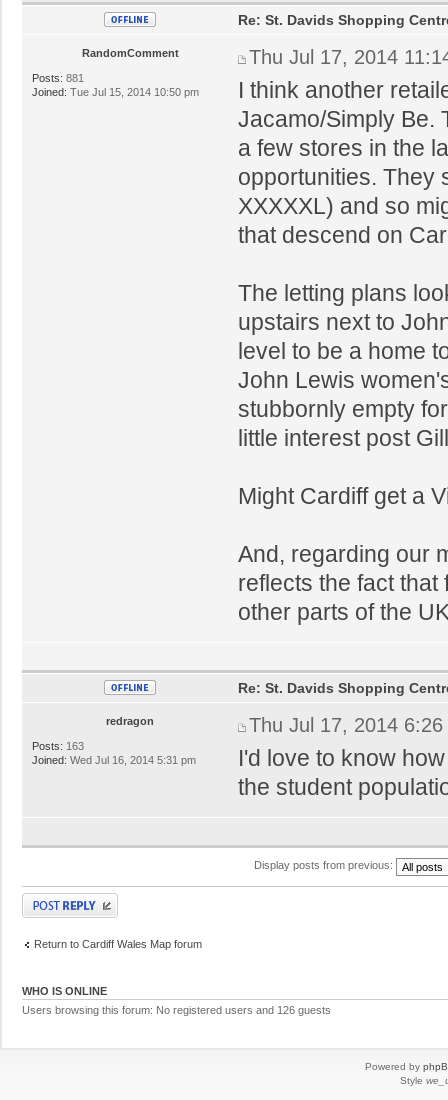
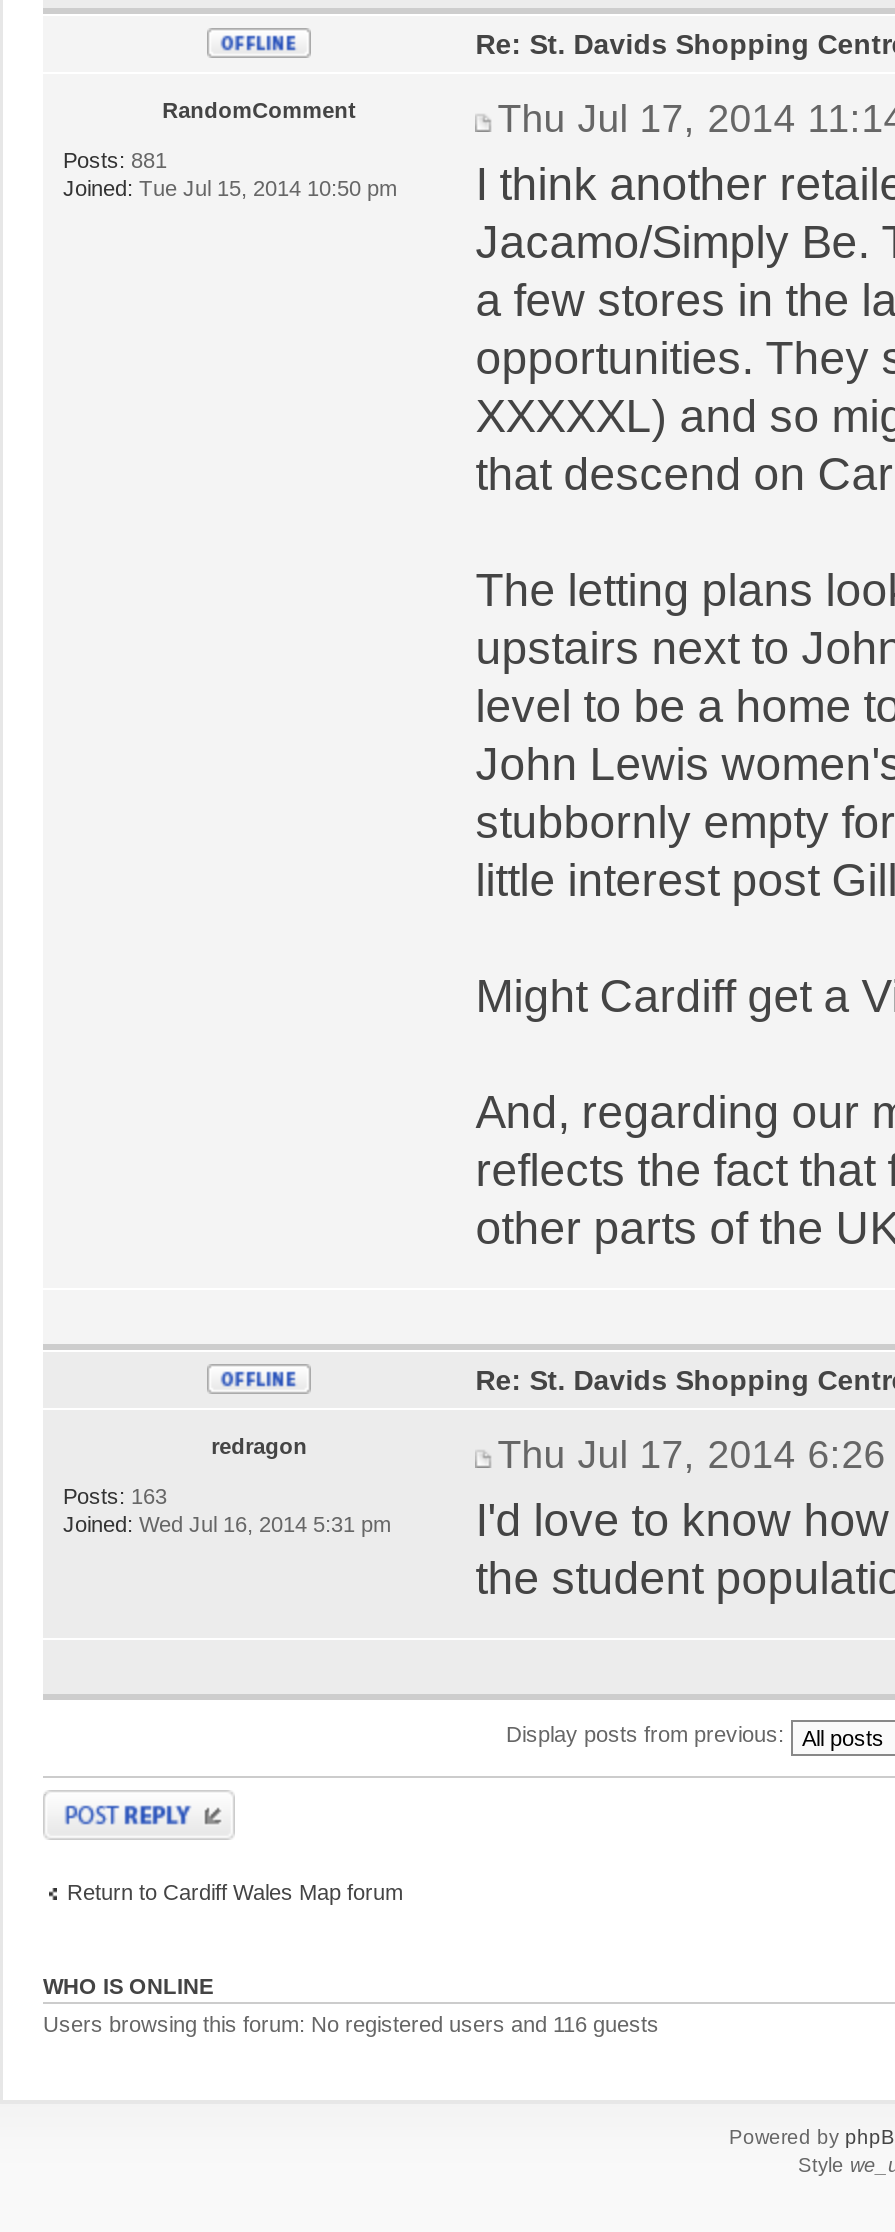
[22,1003,331,1015] Users browsing this forum: No registered users and 126 guests -> [43,2011,659,2035] Users browsing this forum: No registered users and 116 guests

